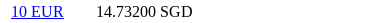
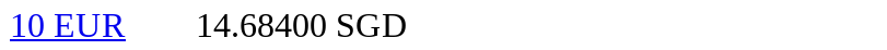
[11,3,193,20] 10 EUR 14.73200 SGD -> [10,7,408,44] 10 EUR 14.68400 SGD

